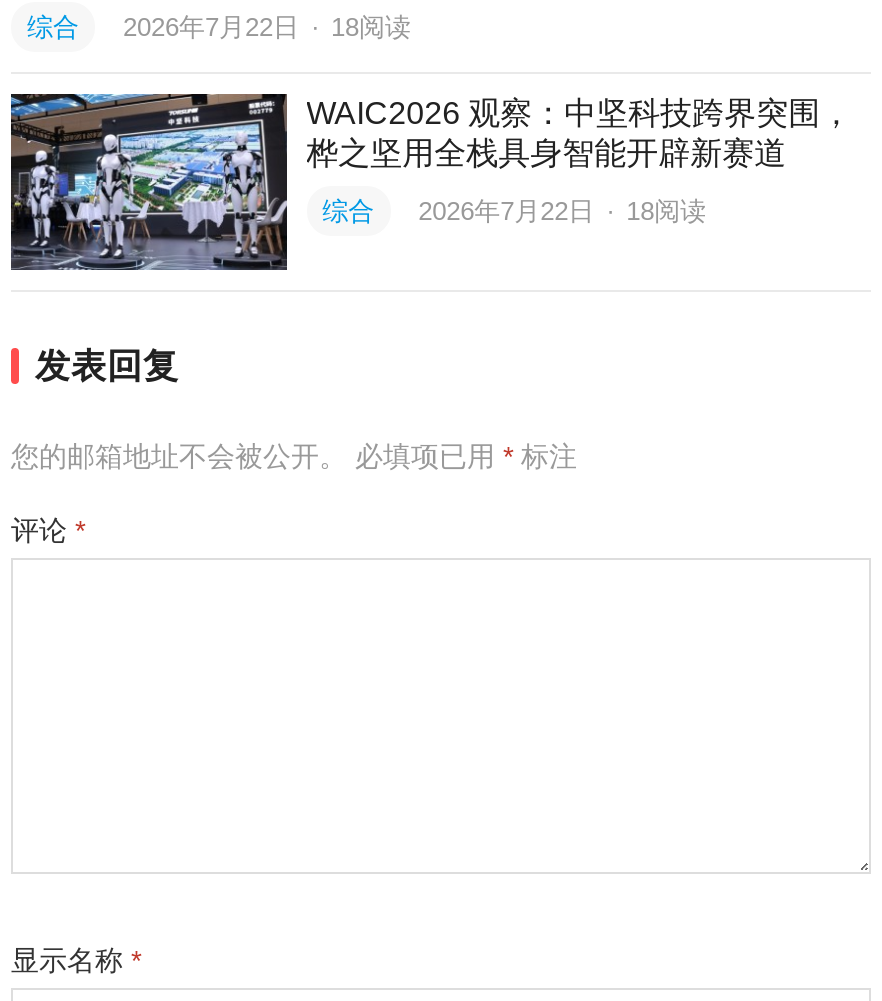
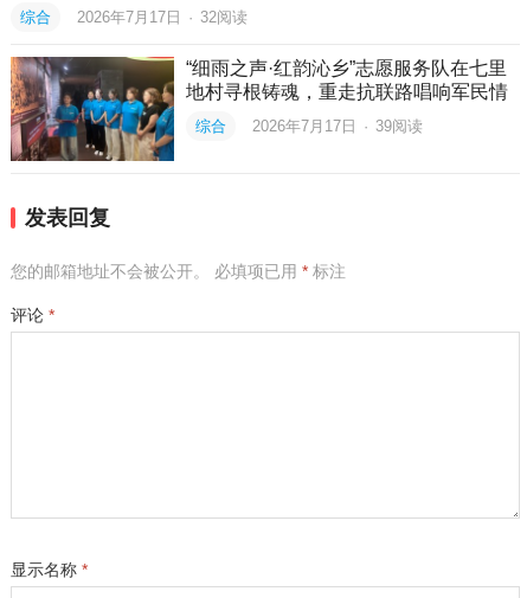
[27,12,411,42] 综合 2026年7月22日 · 18阅读 -> [20,8,248,26] 综合 2026年7月17日 · 32阅读
[9,92,852,272] [image] | WAIC2026 观察：中坚科技跨界突围， | 桦之坚用全栈具身智能开辟新赛道 -> [9,56,508,162] [image] | “细雨之声·红韵沁乡”志愿服务队在七里 | 地村寻根铸魂，重走抗联路唱响军民情
[322,196,706,226] 综合 2026年7月22日 · 18阅读 -> [195,117,422,135] 综合 2026年7月17日 · 39阅读

